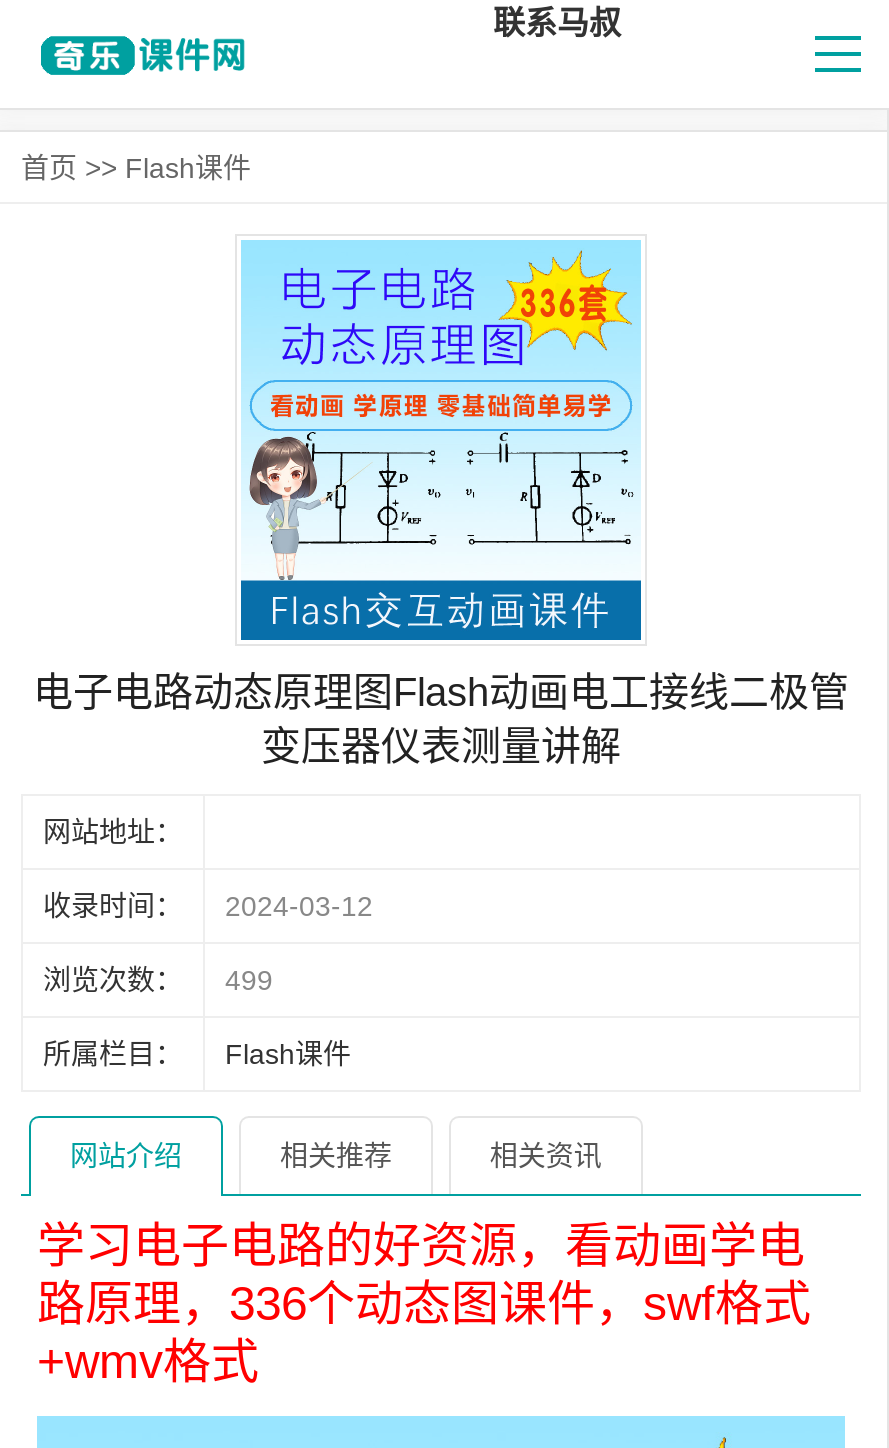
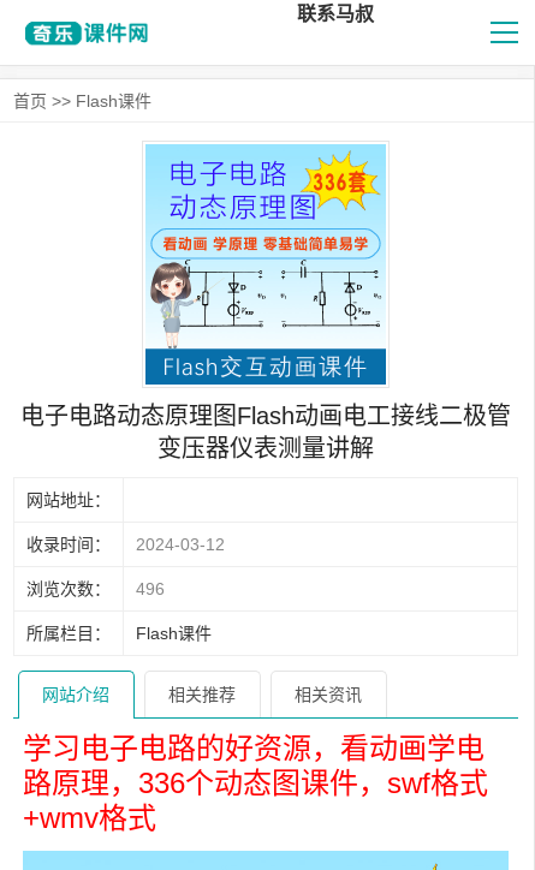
[43,964,273,996] 浏览次数： 499 -> [26,579,165,598] 浏览次数： 496

